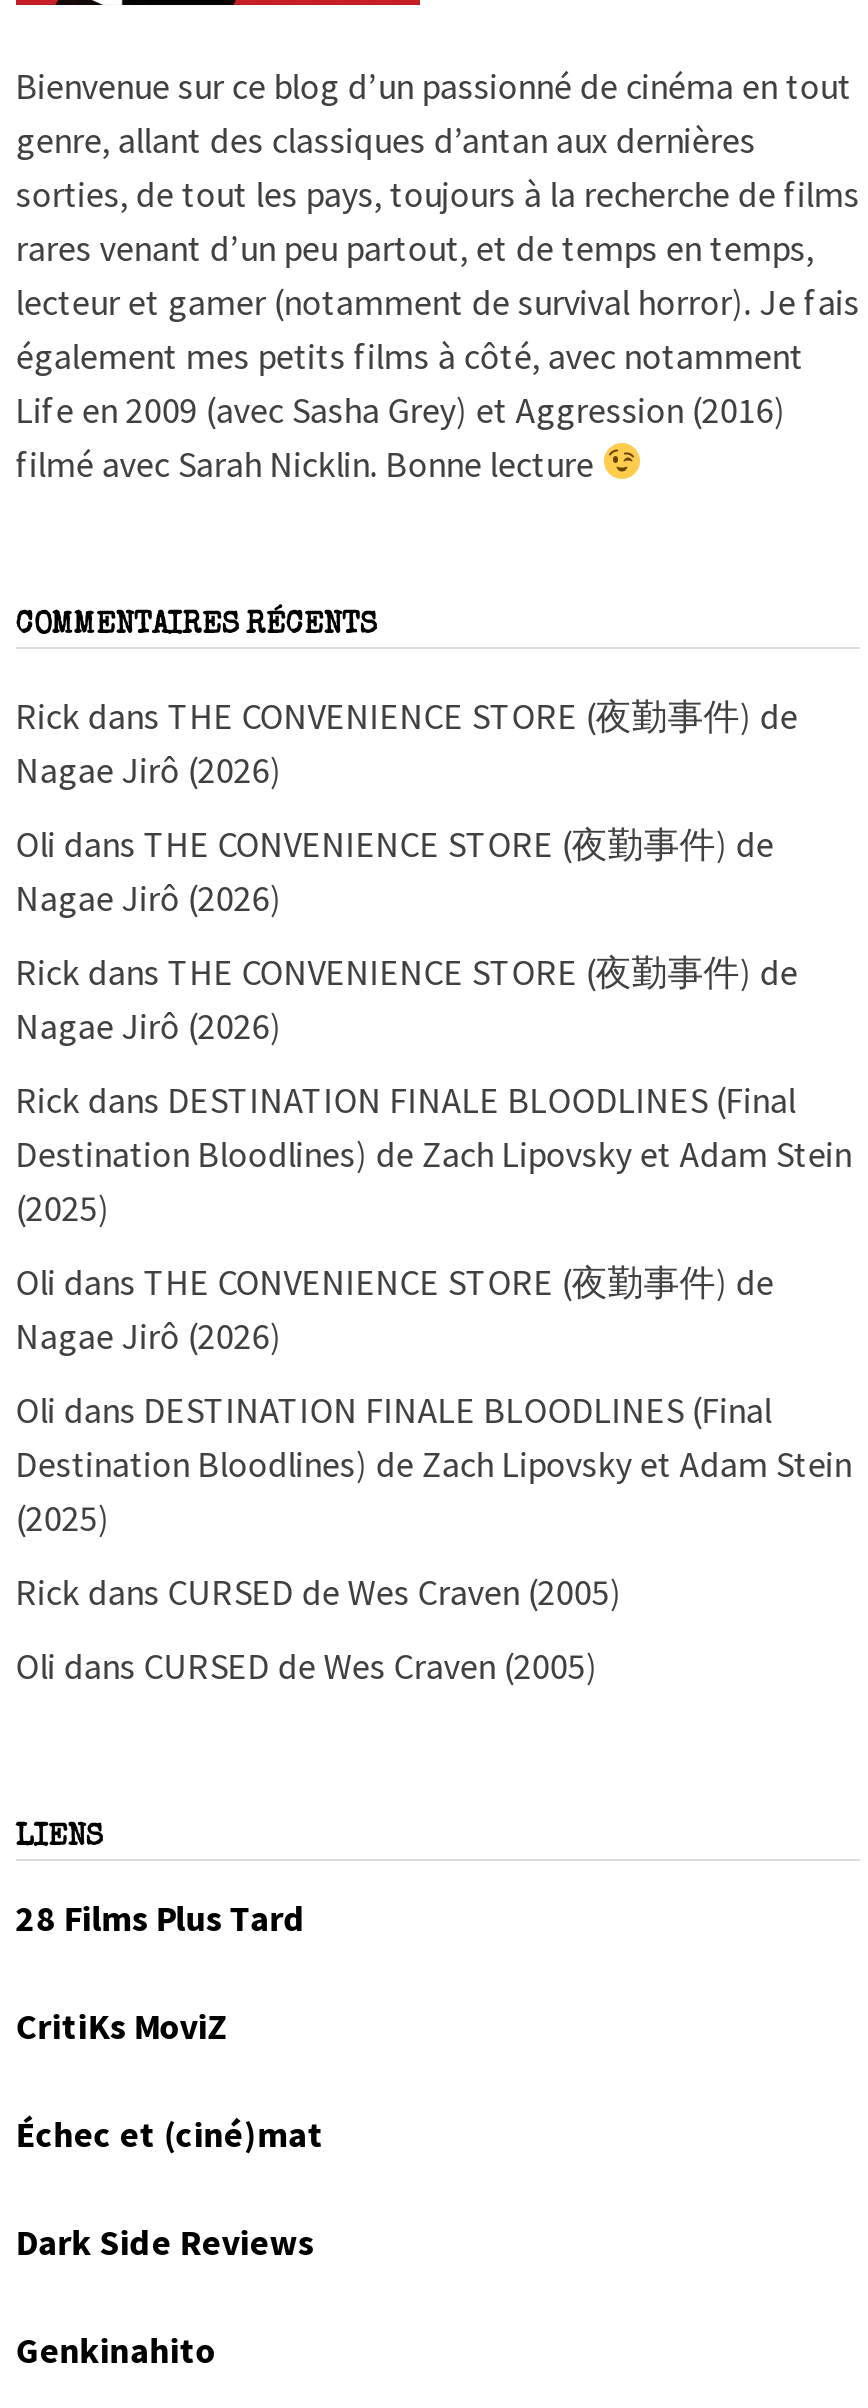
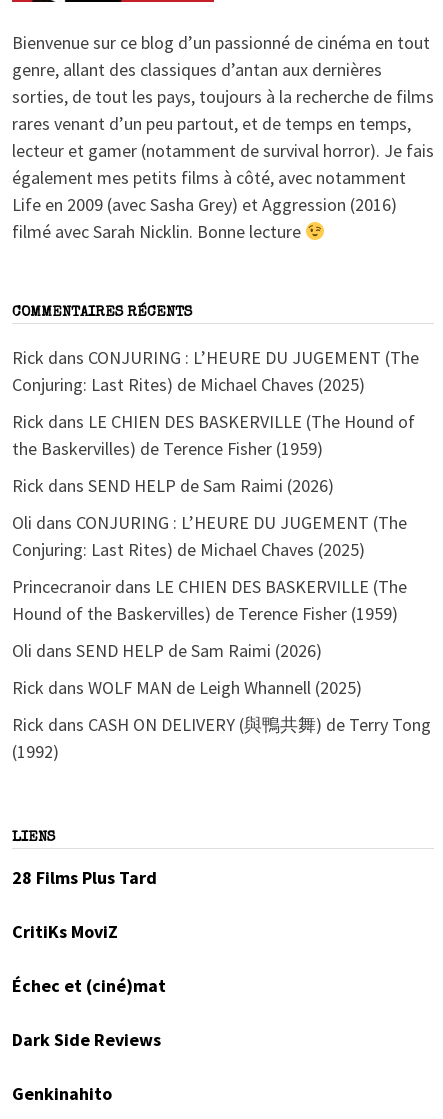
[16,693,798,793] Rick dans THE CONVENIENCE STORE (夜勤事件) de | Nagae Jirô (2026) -> [12,346,419,396] Rick dans CONJURING : L’HEURE DU JUGEMENT (The | Conjuring: Last Rites) de Michael Chaves (2025)
[16,821,774,921] Oli dans THE CONVENIENCE STORE (夜勤事件) de | Nagae Jirô (2026) -> [12,410,415,460] Rick dans LE CHIEN DES BASKERVILLE (The Hound of | the Baskervilles) de Terence Fisher (1959)
[16,949,798,1049] Rick dans THE CONVENIENCE STORE (夜勤事件) de | Nagae Jirô (2026) -> [12,474,334,497] Rick dans SEND HELP de Sam Raimi (2026)
[16,1077,852,1231] Rick dans DESTINATION FINALE BLOODLINES (Final | Destination Bloodlines) de Zach Lipovsky et Adam Stein | (2025) -> [12,511,407,561] Oli dans CONJURING : L’HEURE DU JUGEMENT (The | Conjuring: Last Rites) de Michael Chaves (2025)
[16,1259,774,1359] Oli dans THE CONVENIENCE STORE (夜勤事件) de | Nagae Jirô (2026) -> [12,575,407,625] Princecranoir dans LE CHIEN DES BASKERVILLE (The | Hound of the Baskervilles) de Terence Fisher (1959)
[16,1387,852,1541] Oli dans DESTINATION FINALE BLOODLINES (Final | Destination Bloodlines) de Zach Lipovsky et Adam Stein | (2025) -> [12,639,322,662] Oli dans SEND HELP de Sam Raimi (2026)
[16,1569,622,1615] Rick dans CURSED de Wes Craven (2005) -> [12,676,362,699] Rick dans WOLF MAN de Leigh Whannell (2025)
[16,1643,598,1689] Oli dans CURSED de Wes Craven (2005) -> [12,713,431,763] Rick dans CASH ON DELIVERY (與鴨共舞) de Terry Tong | (1992)

